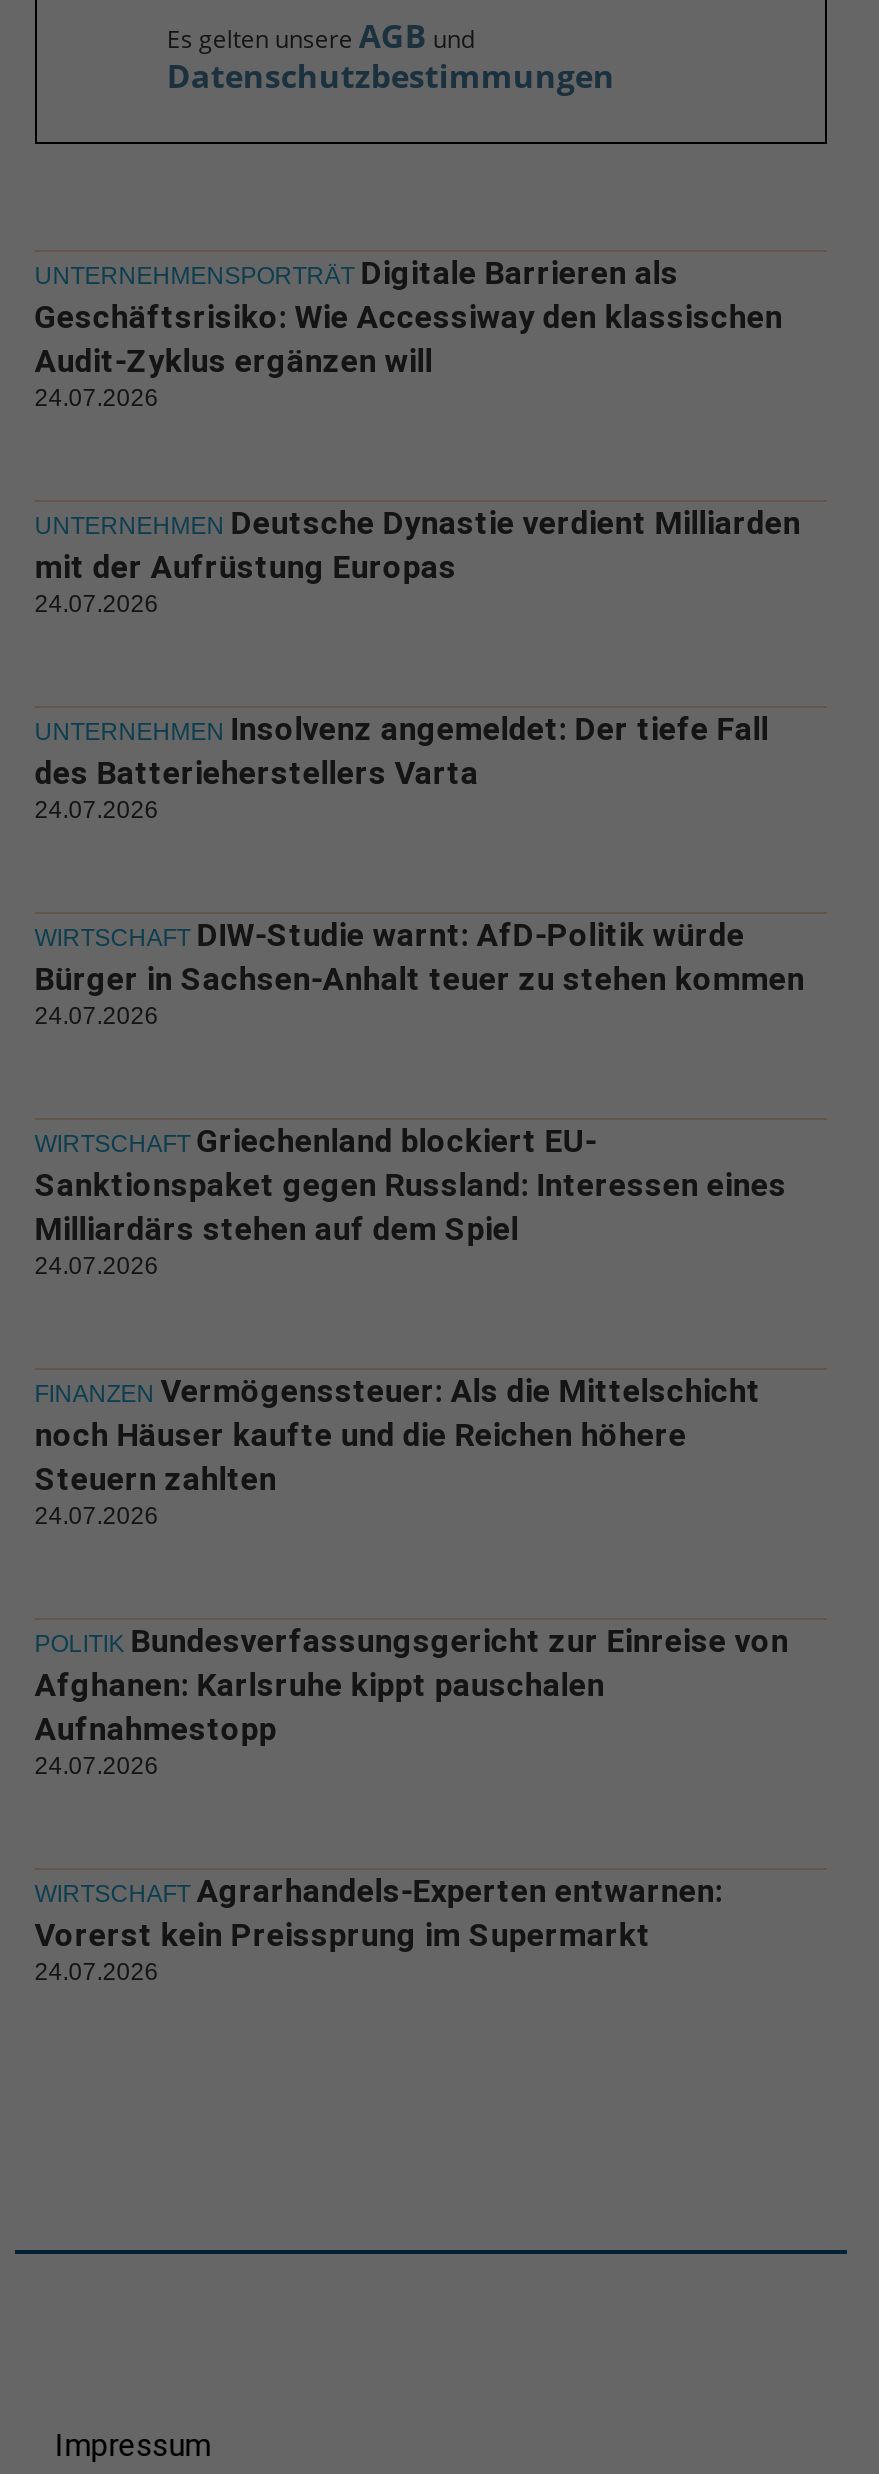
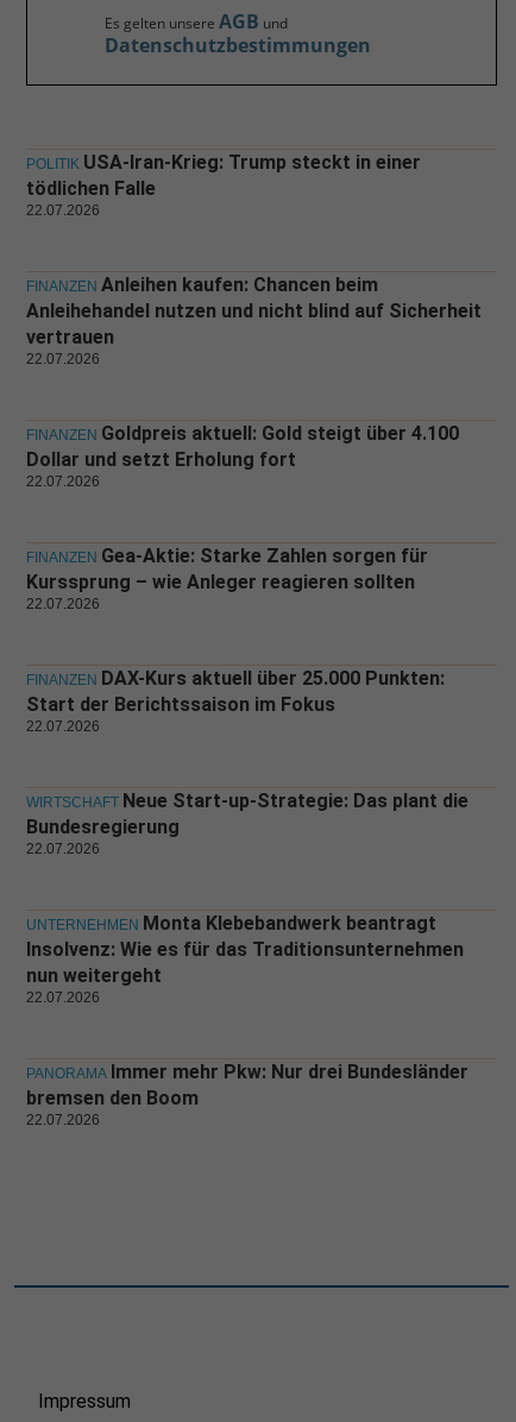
[34,254,782,412] UNTERNEHMENSPORTRÄT Digitale Barrieren als | Geschäftsrisiko: Wie Accessiway den klassischen | Audit-Zyklus ergänzen will | 24.07.2026 -> [26,151,421,219] POLITIK USA-Iran-Krieg: Trump steckt in einer | tödlichen Falle | 22.07.2026
[34,504,800,618] UNTERNEHMEN Deutsche Dynastie verdient Milliarden | mit der Aufrüstung Europas | 24.07.2026 -> [26,274,481,368] FINANZEN Anleihen kaufen: Chancen beim | Anleihehandel nutzen und nicht blind auf Sicherheit | vertrauen | 22.07.2026
[34,710,768,824] UNTERNEHMEN Insolvenz angemeldet: Der tiefe Fall | des Batterieherstellers Varta | 24.07.2026 -> [26,422,459,490] FINANZEN Goldpreis aktuell: Gold steigt über 4.100 | Dollar und setzt Erholung fort | 22.07.2026
[34,916,804,1030] WIRTSCHAFT DIW-Studie warnt: AfD-Politik würde | Bürger in Sachsen-Anhalt teuer zu stehen kommen | 24.07.2026 -> [26,545,428,613] FINANZEN Gea-Aktie: Starke Zahlen sorgen für | Kurssprung – wie Anleger reagieren sollten | 22.07.2026
[34,1122,786,1280] WIRTSCHAFT Griechenland blockiert EU- | Sanktionspaket gegen Russland: Interessen eines | Milliardärs stehen auf dem Spiel | 24.07.2026 -> [26,667,444,735] FINANZEN DAX-Kurs aktuell über 25.000 Punkten: | Start der Berichtssaison im Fokus | 22.07.2026
[34,1372,760,1530] FINANZEN Vermögenssteuer: Als die Mittelschicht | noch Häuser kaufte und die Reichen höhere | Steuern zahlten | 24.07.2026 -> [26,790,468,857] WIRTSCHAFT Neue Start-up-Strategie: Das plant die | Bundesregierung | 22.07.2026
[34,1622,788,1780] POLITIK Bundesverfassungsgericht zur Einreise von | Afghanen: Karlsruhe kippt pauschalen | Aufnahmestopp | 24.07.2026 -> [26,912,463,1006] UNTERNEHMEN Monta Klebebandwerk beantragt | Insolvenz: Wie es für das Traditionsunternehmen | nun weitergeht | 22.07.2026
[34,1872,722,1986] WIRTSCHAFT Agrarhandels-Experten entwarnen: | Vorerst kein Preissprung im Supermarkt | 24.07.2026 -> [26,1061,468,1129] PANORAMA Immer mehr Pkw: Nur drei Bundesländer | bremsen den Boom | 22.07.2026

